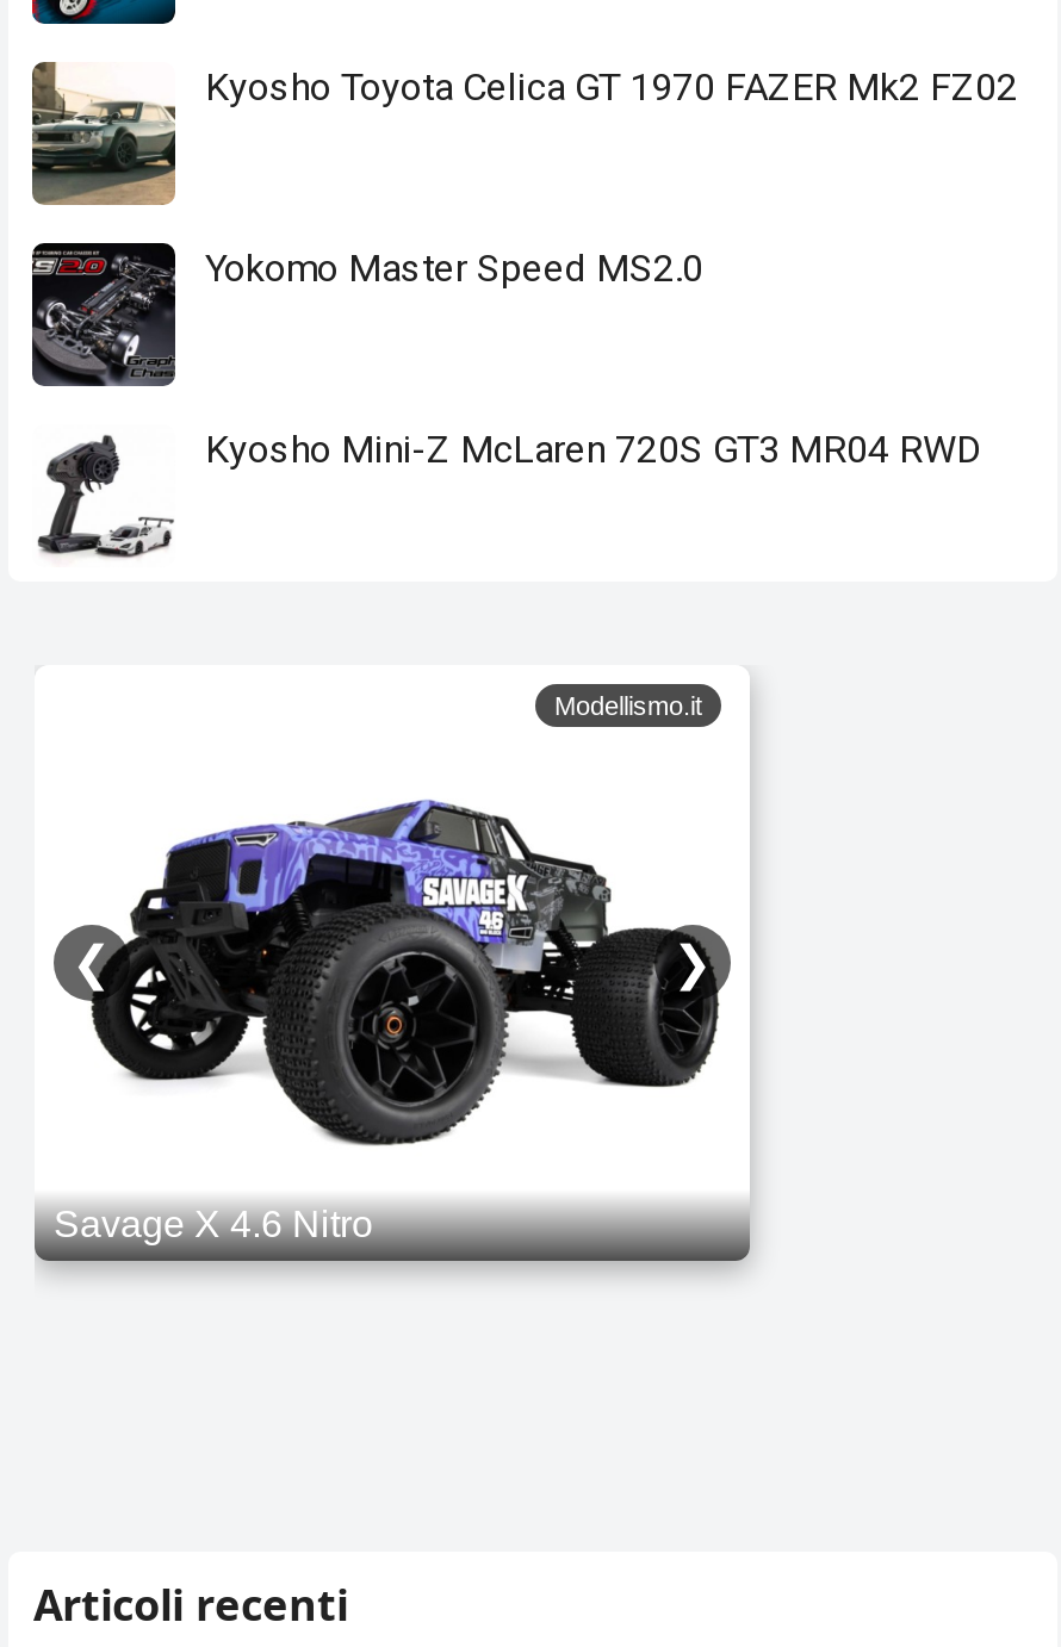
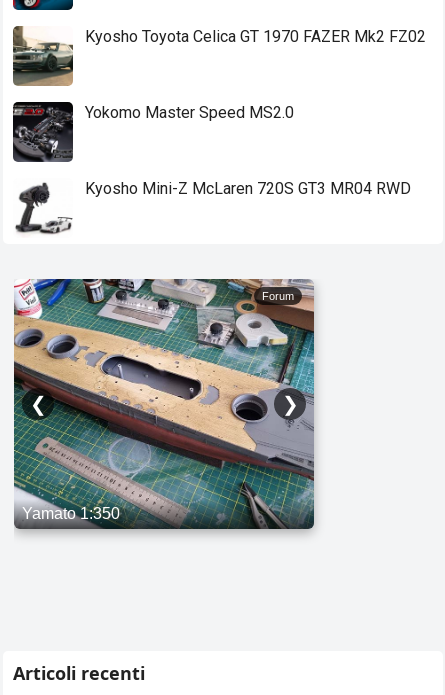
[35,665,750,1261] [image] -> [13,278,315,528] [image]

